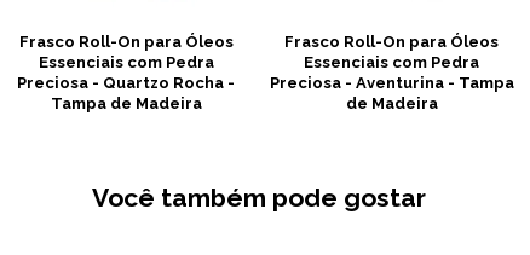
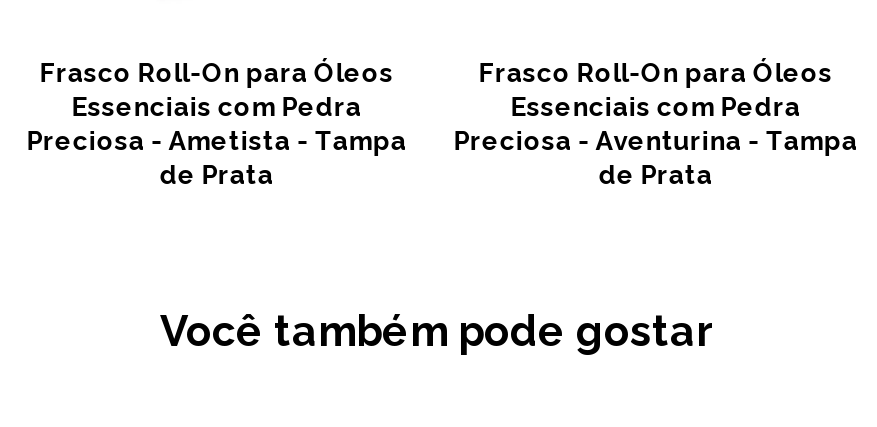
[17,73,235,112] Preciosa - Quartzo Rocha - | Tampa de Madeira -> [26,125,406,189] Preciosa - Ametista - Tampa | de Prata
[346,94,438,112] de Madeira -> [598,159,712,189] de Prata

